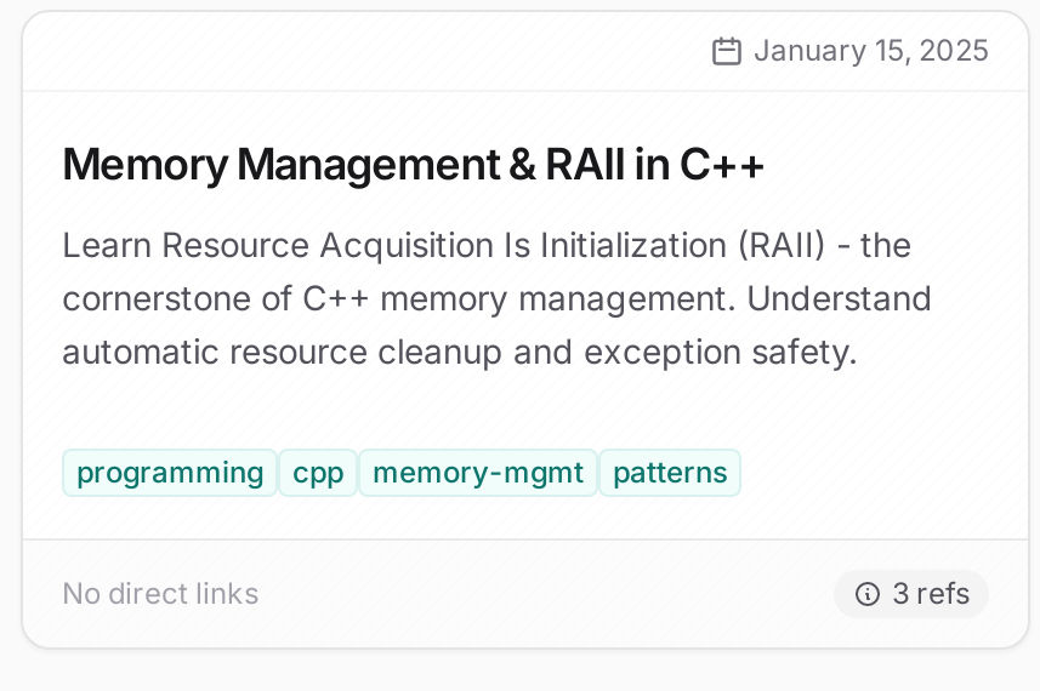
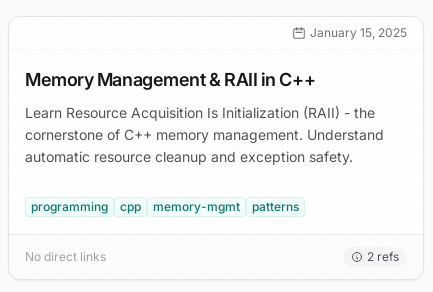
[892,575,970,611] 3 refs -> [367,249,399,264] 2 refs

